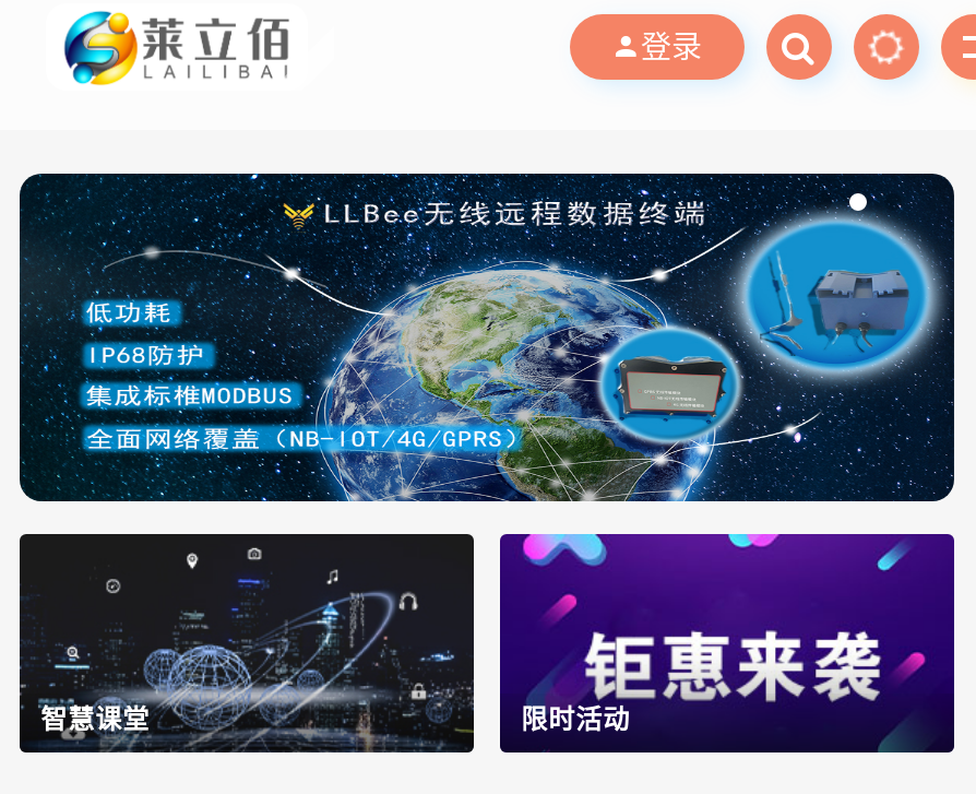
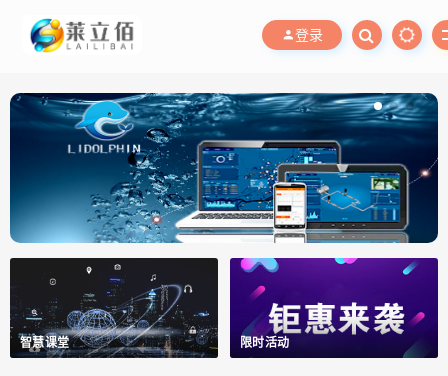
[17,171,954,503] [image] -> [9,92,438,244] [image]

